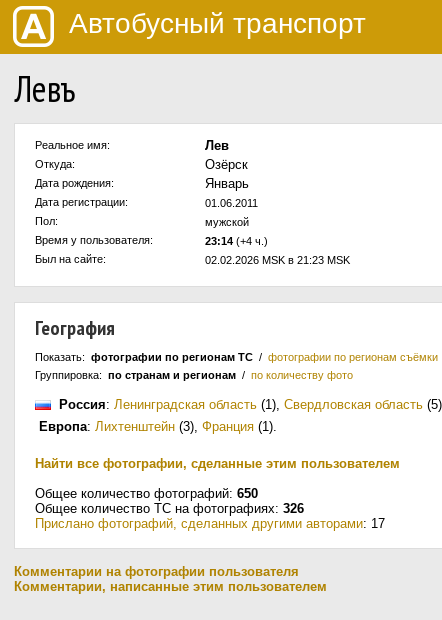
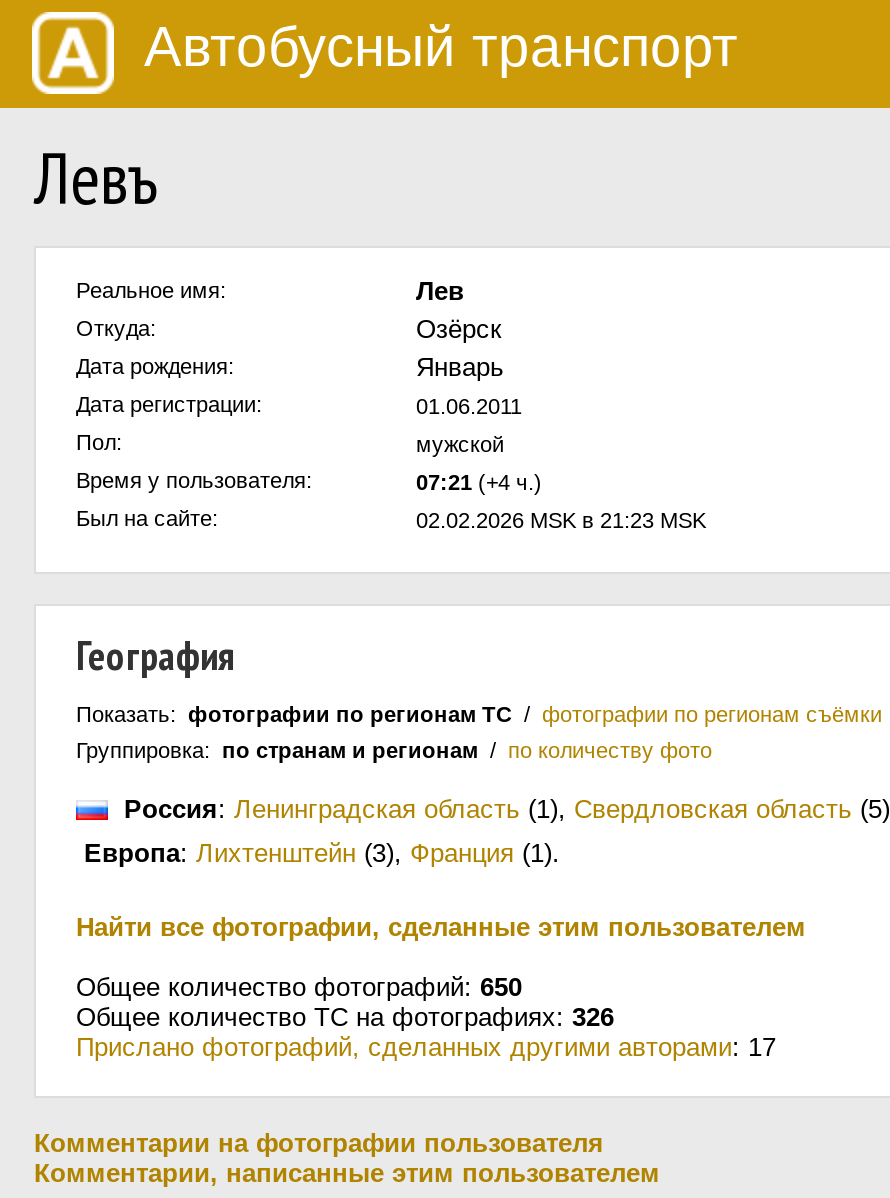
[205,235,268,247] 23:14 (+4 ч.) -> [416,470,542,494] 07:21 (+4 ч.)

